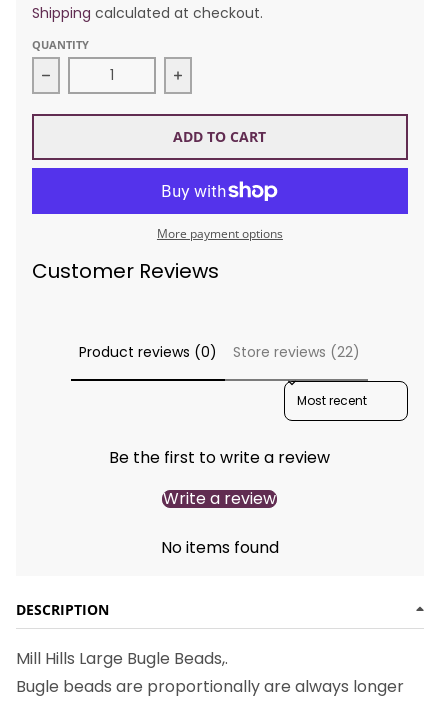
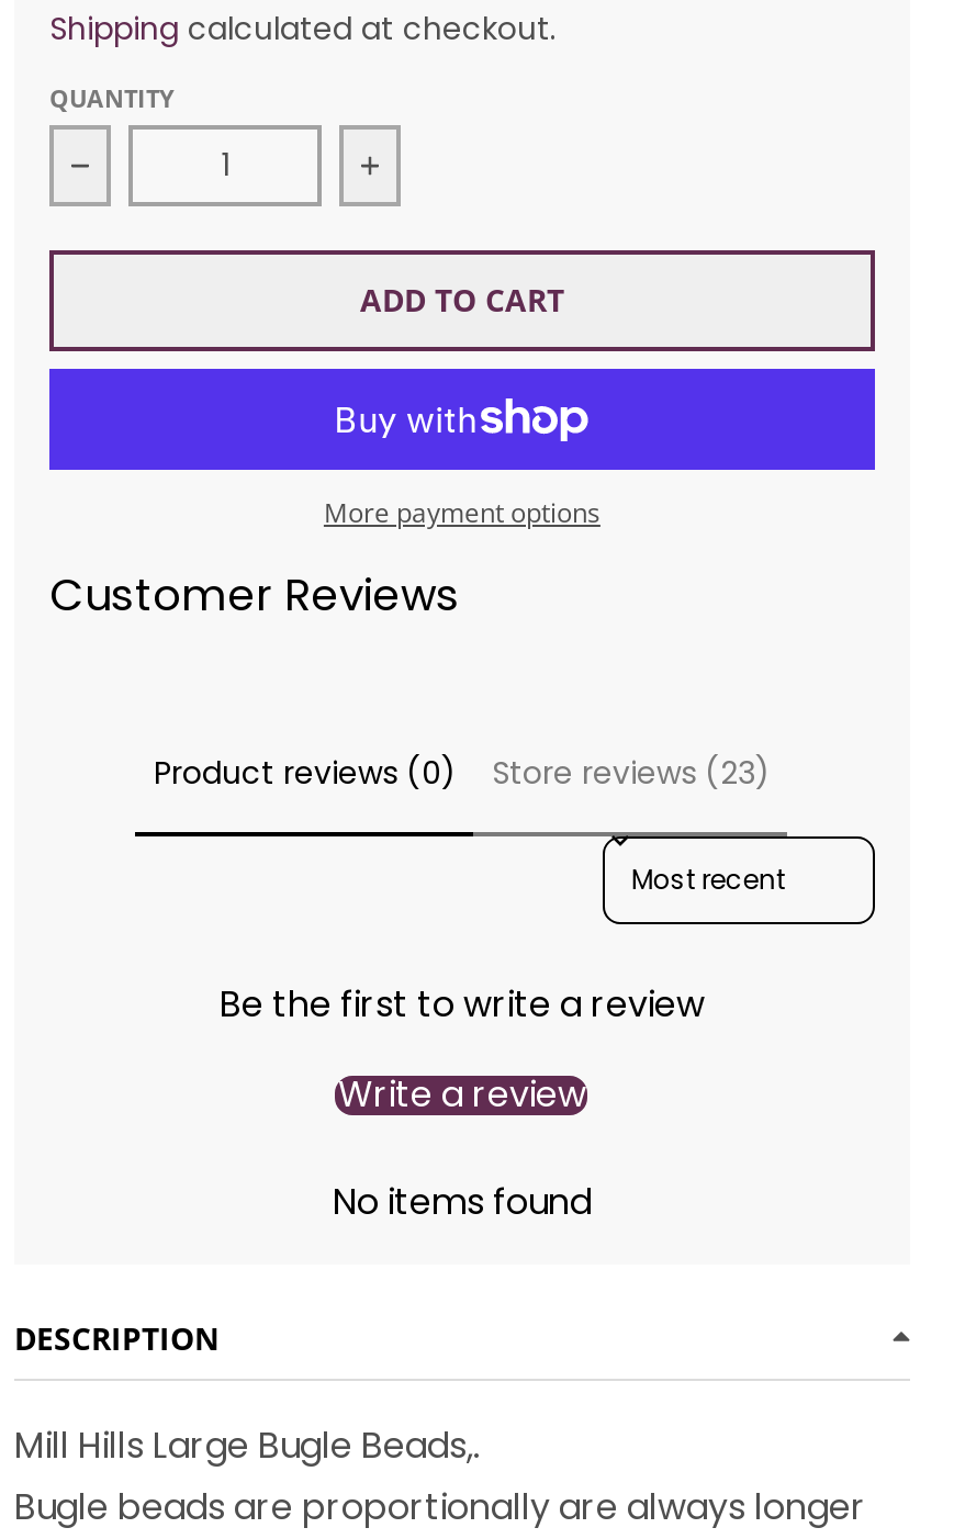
[233,342,360,362] Store reviews (22) -> [492,751,771,795] Store reviews (23)

